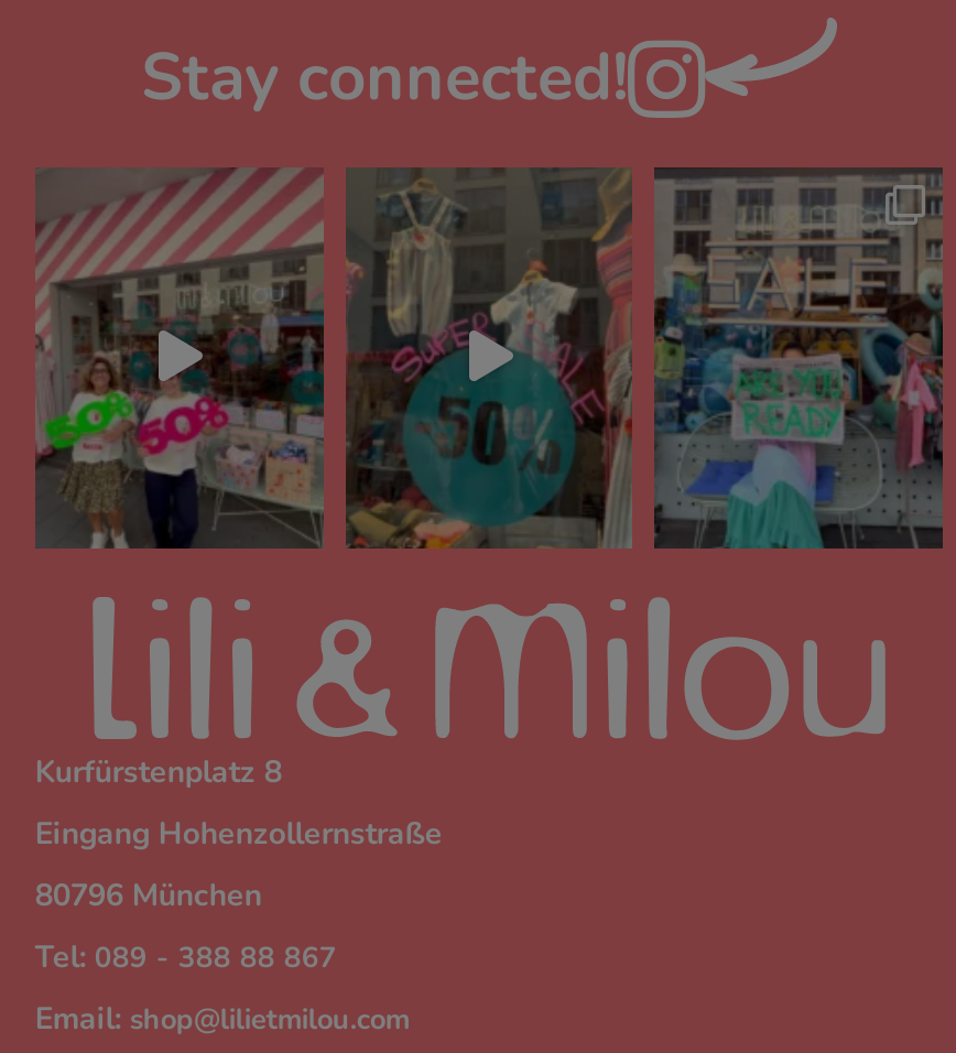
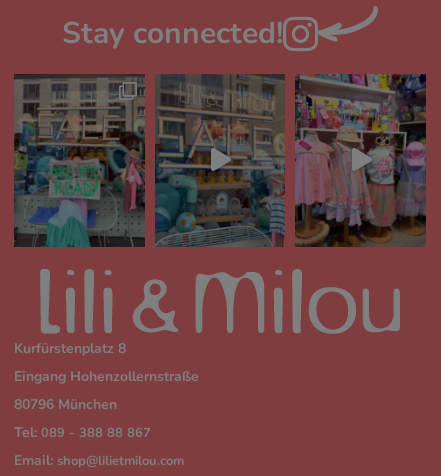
[33,167,324,551] [image] -> [13,73,146,248] [image]
[344,167,632,551] [image] -> [154,74,285,248] [image]
[652,165,945,551] [image] -> [294,73,427,248] [image]

